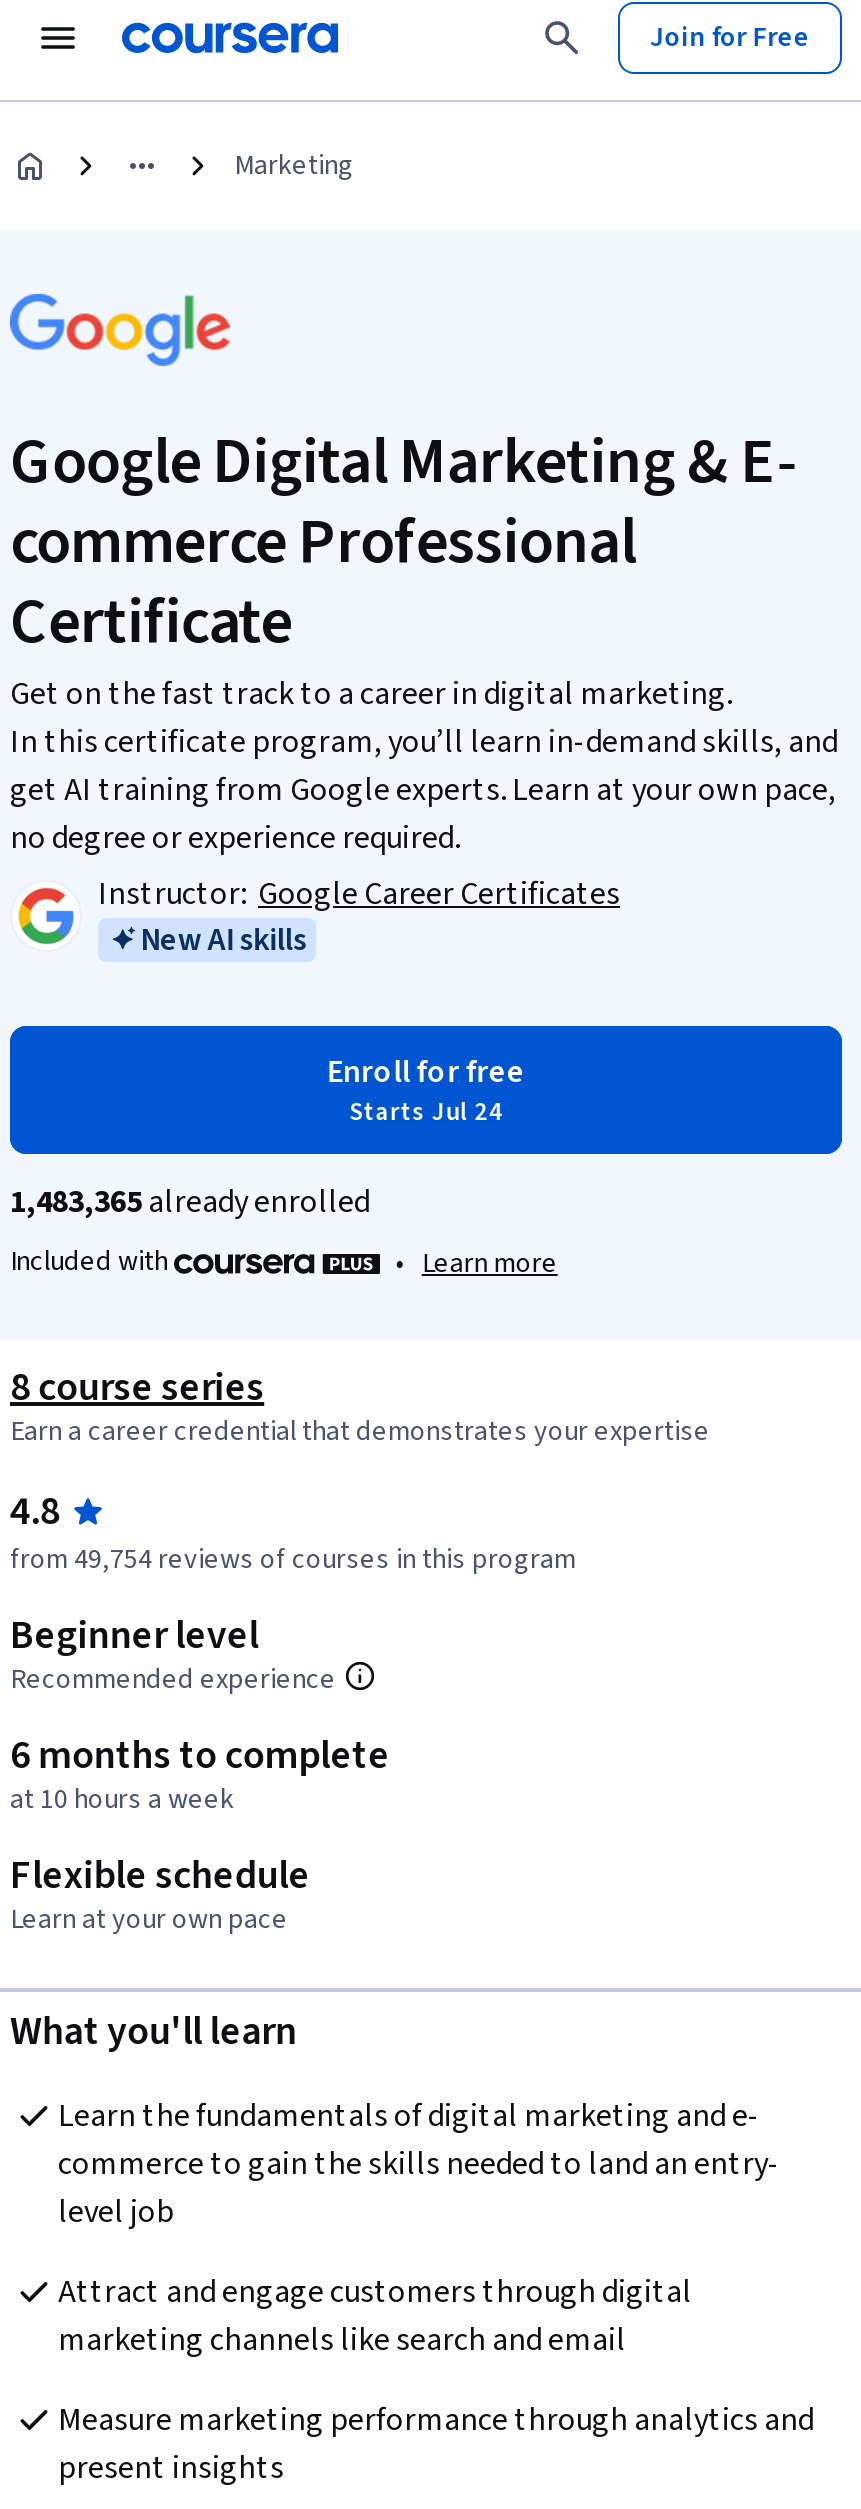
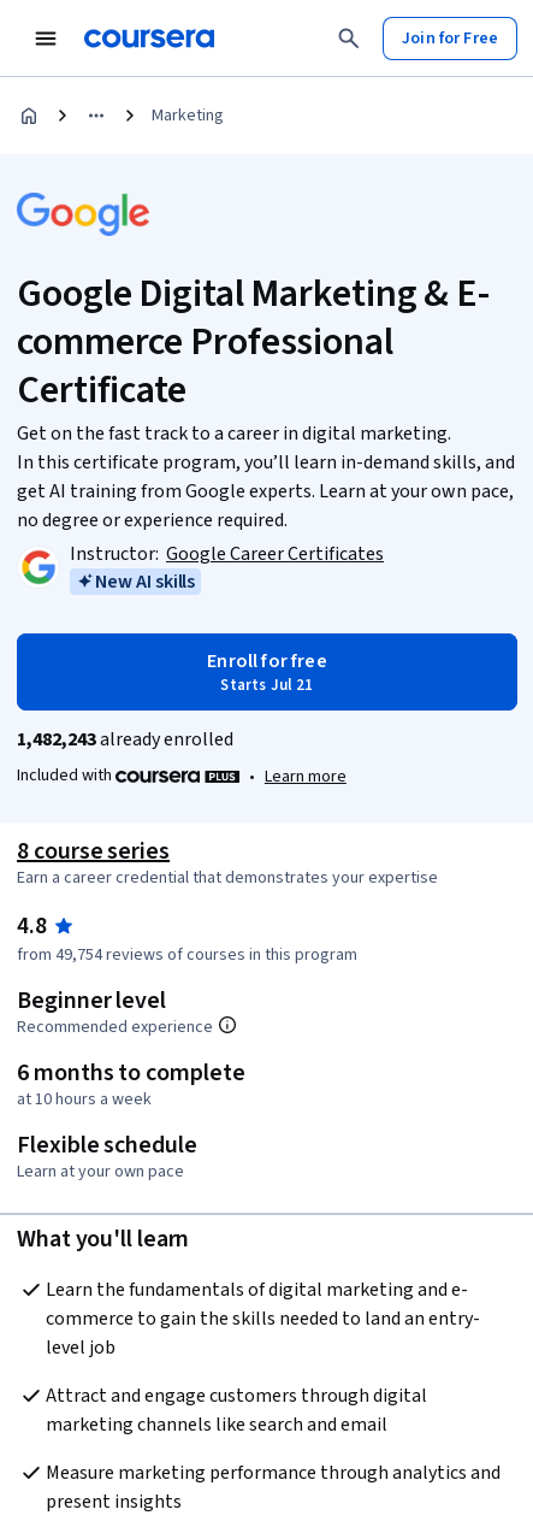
[349,1094,503,1130] Starts Jul 24 -> [221,674,313,696] Starts Jul 21
[10,1180,370,1224] 1,483,365 already enrolled -> [17,726,233,753] 1,482,243 already enrolled

